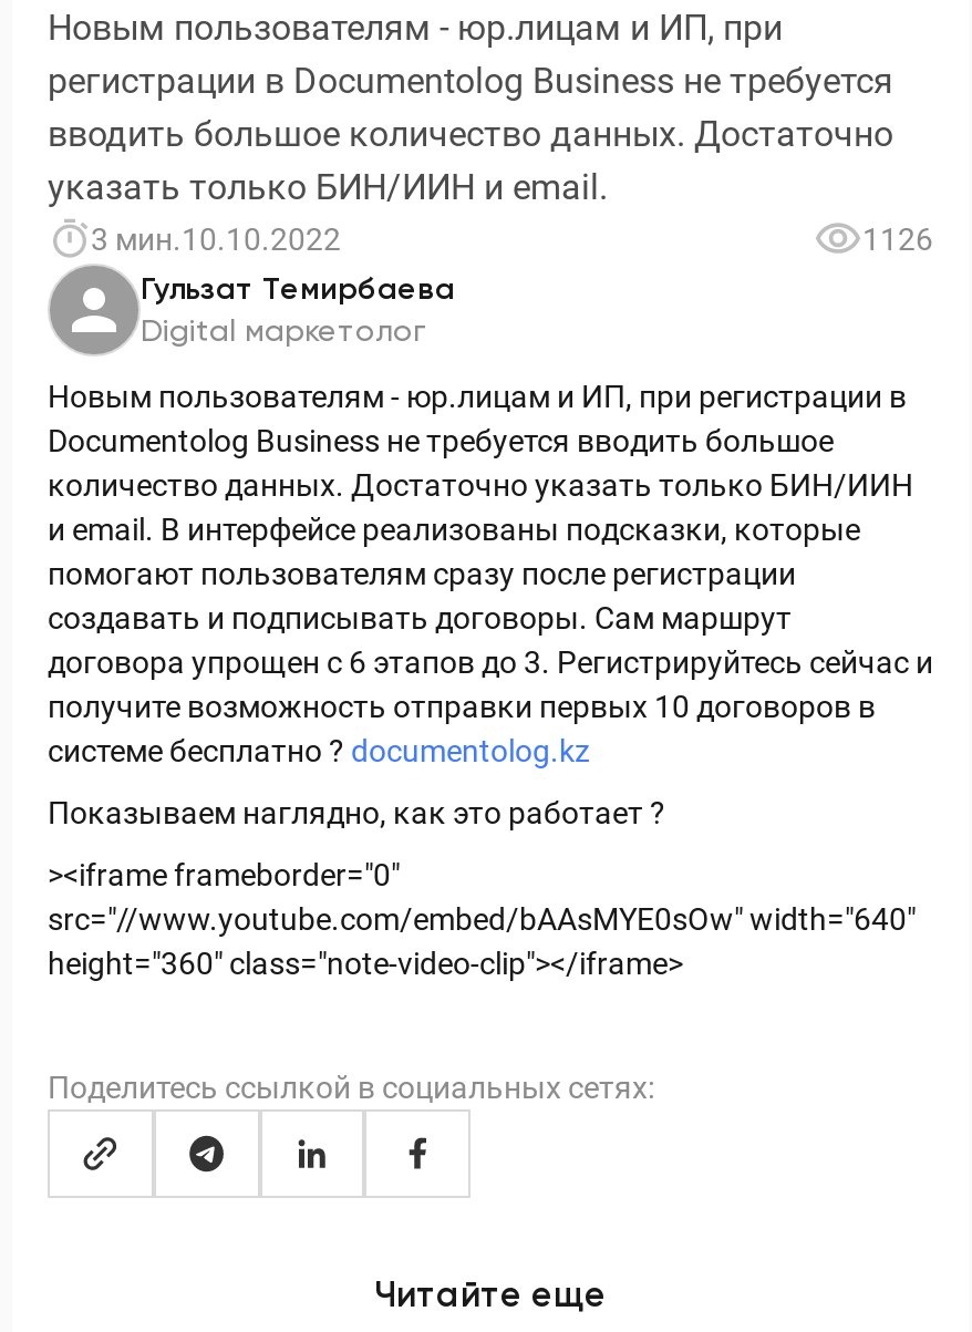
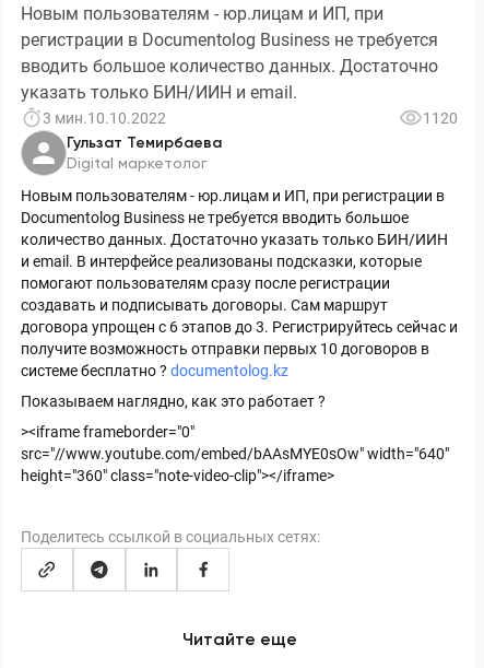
[862,221,933,257] 1126 -> [423,109,458,127] 1120

